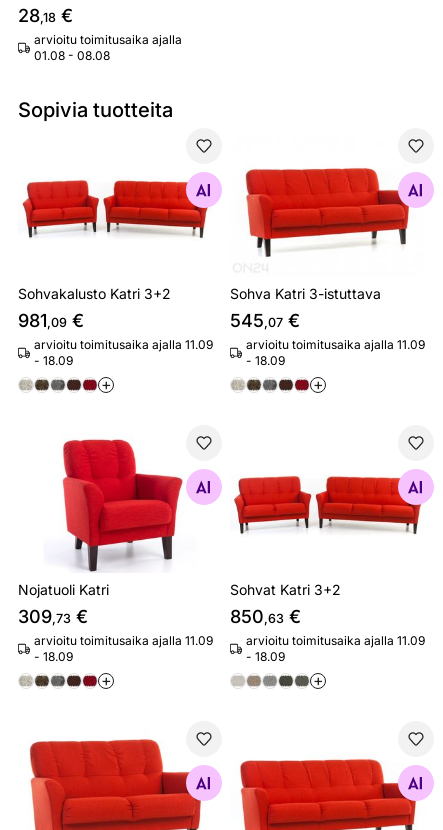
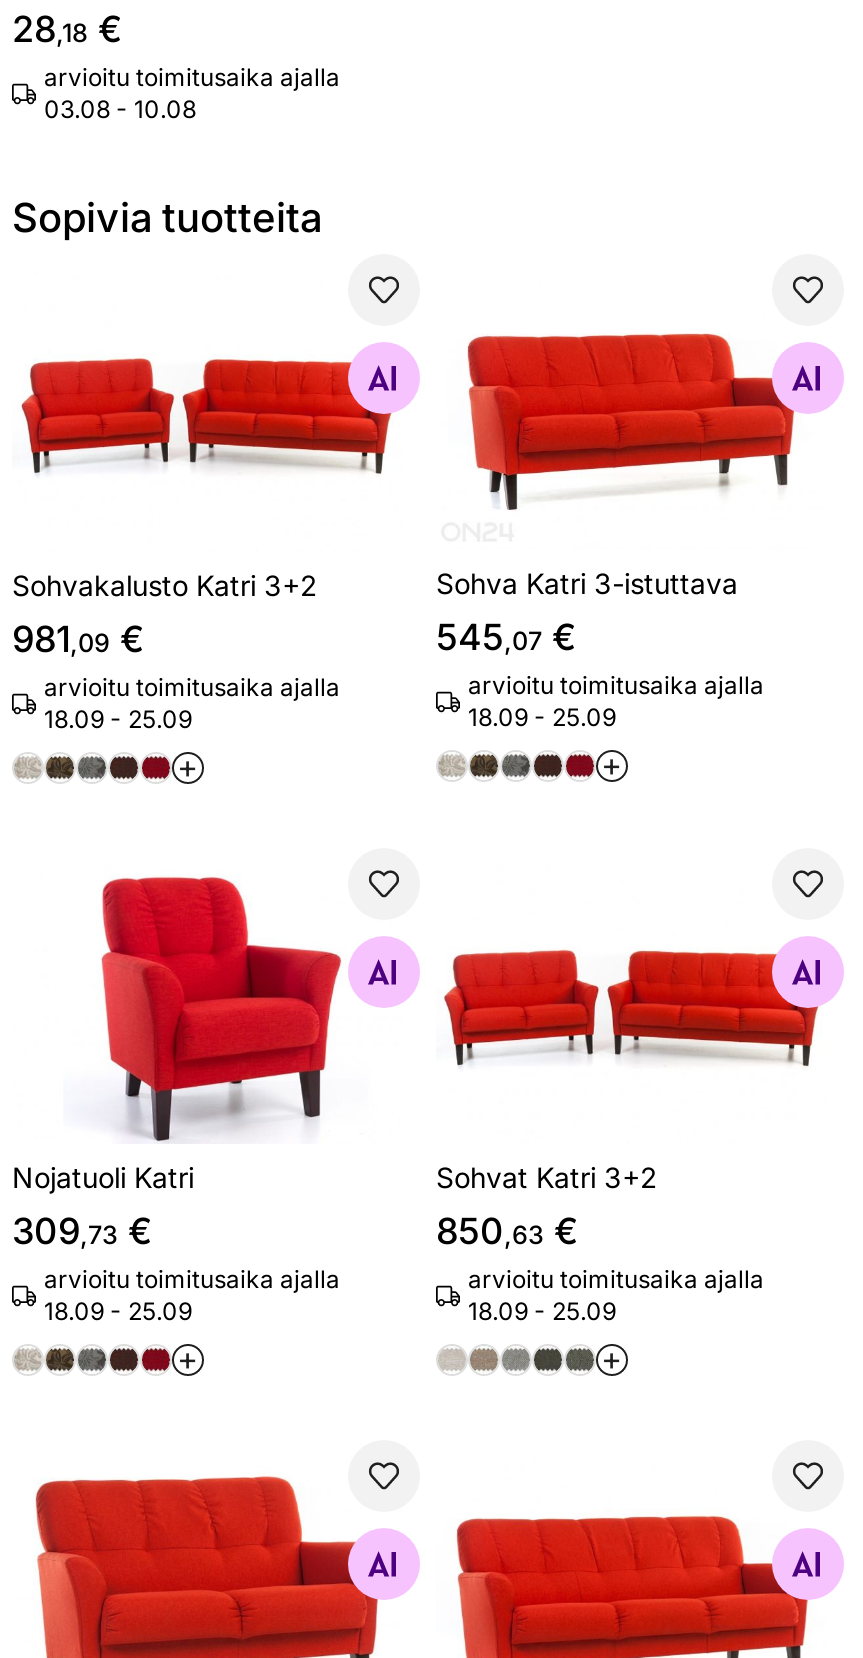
[34,48,110,63] 01.08 - 08.08 -> [44,95,196,125] 03.08 - 10.08
[34,337,213,368] arvioitu toimitusaika ajalla 11.09 | - 18.09 -> [44,672,340,734] arvioitu toimitusaika ajalla | 18.09 - 25.09
[246,337,425,368] arvioitu toimitusaika ajalla 11.09 | - 18.09 -> [468,671,764,733] arvioitu toimitusaika ajalla | 18.09 - 25.09
[34,633,213,664] arvioitu toimitusaika ajalla 11.09 | - 18.09 -> [44,1264,340,1326] arvioitu toimitusaika ajalla | 18.09 - 25.09
[246,633,425,664] arvioitu toimitusaika ajalla 11.09 | - 18.09 -> [468,1264,764,1326] arvioitu toimitusaika ajalla | 18.09 - 25.09

